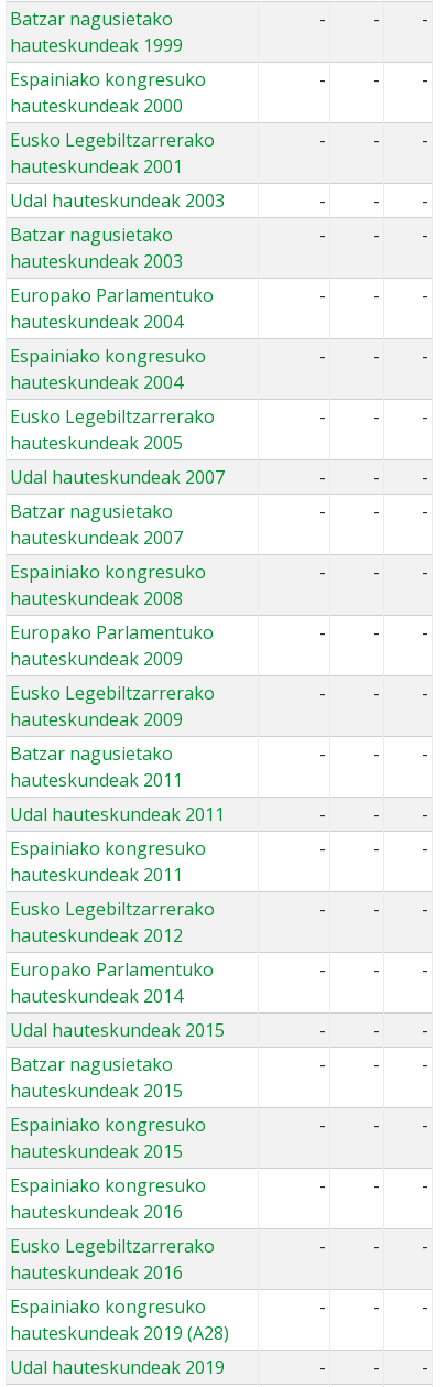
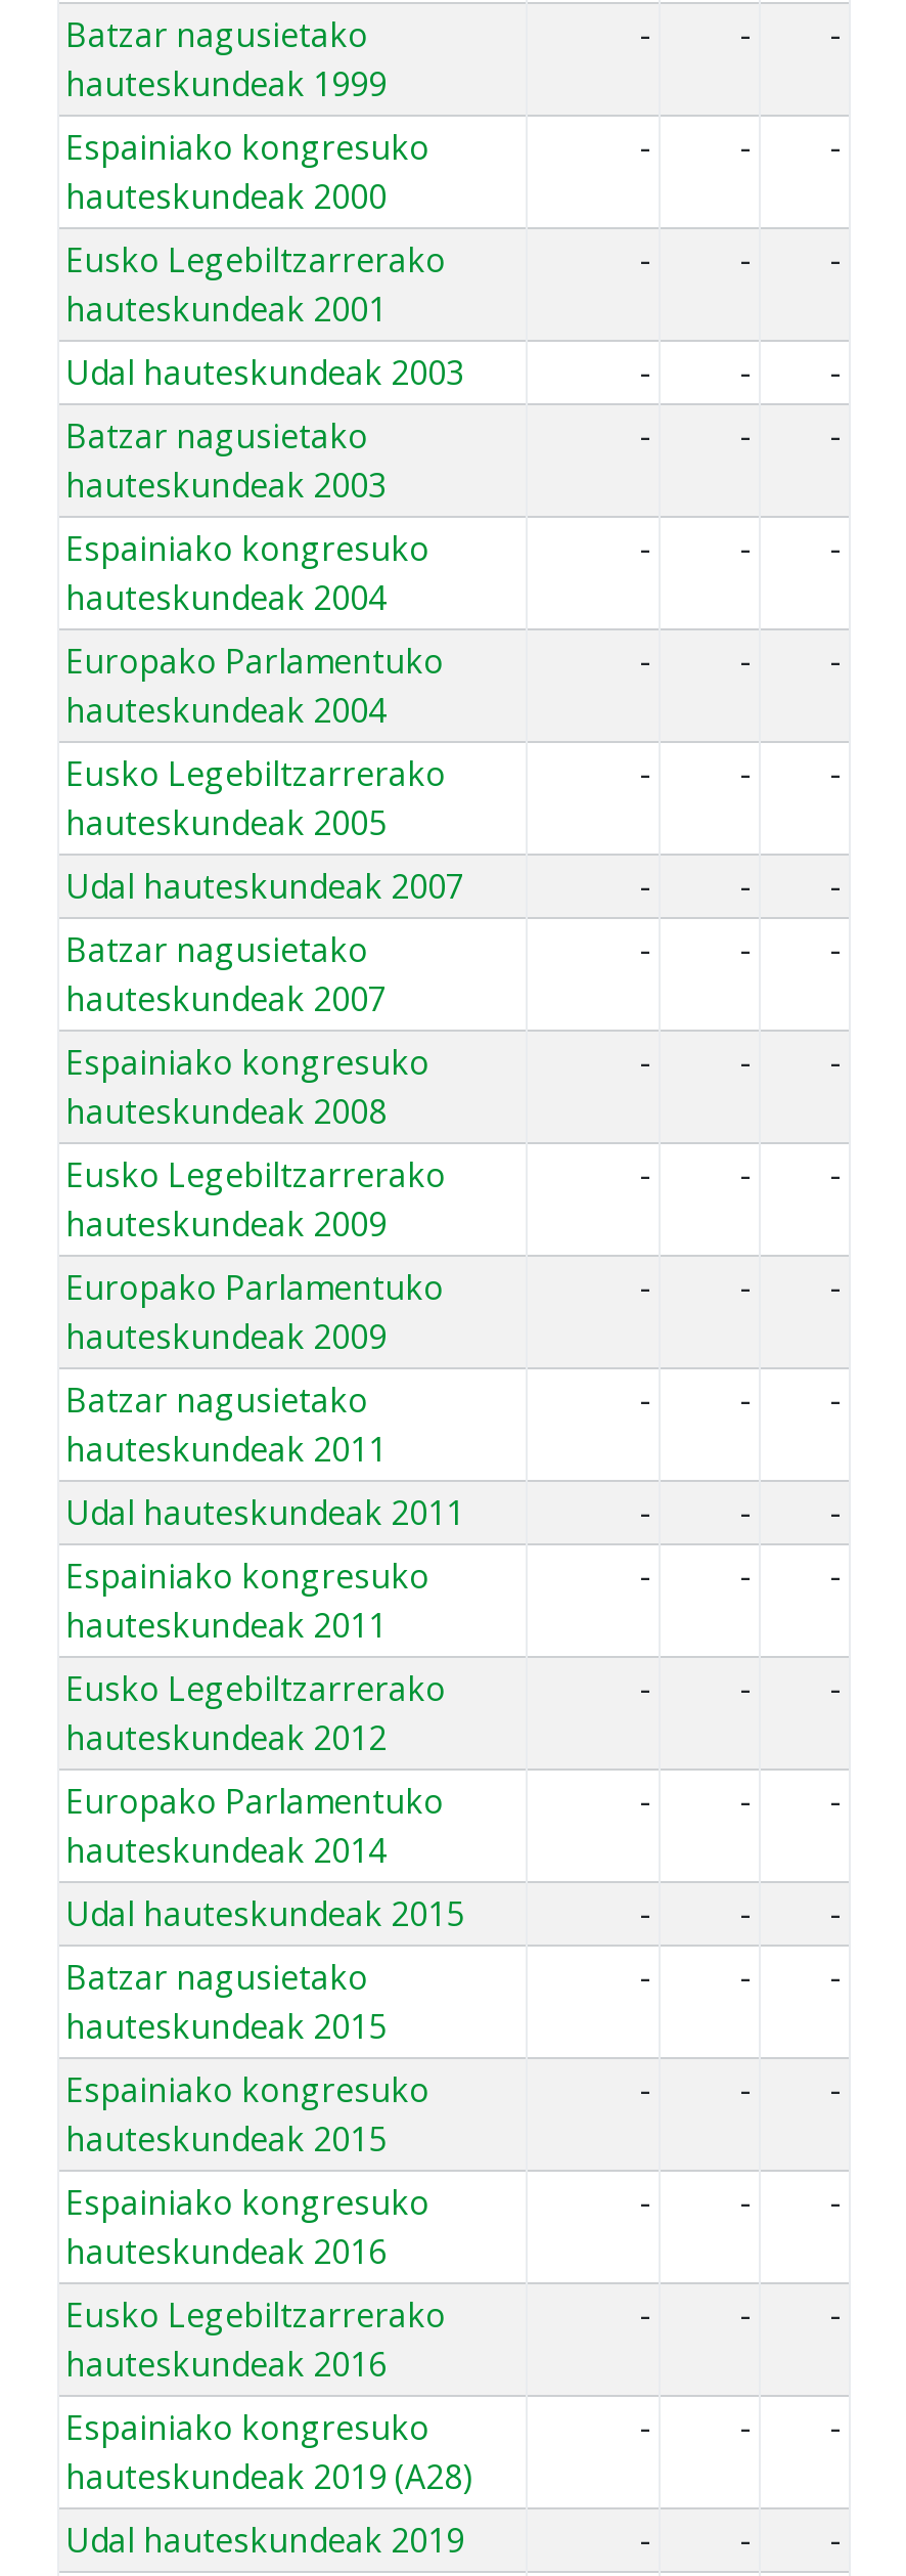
[10,283,214,308] Europako Parlamentuko -> [65,527,429,572] Espainiako kongresuko
[10,344,206,368] Espainiako kongresuko -> [65,639,444,684] Europako Parlamentuko
[10,621,214,645] Europako Parlamentuko -> [65,1153,446,1198] Eusko Legebiltzarrerako
[10,681,215,705] Eusko Legebiltzarrerako -> [65,1266,444,1311] Europako Parlamentuko

